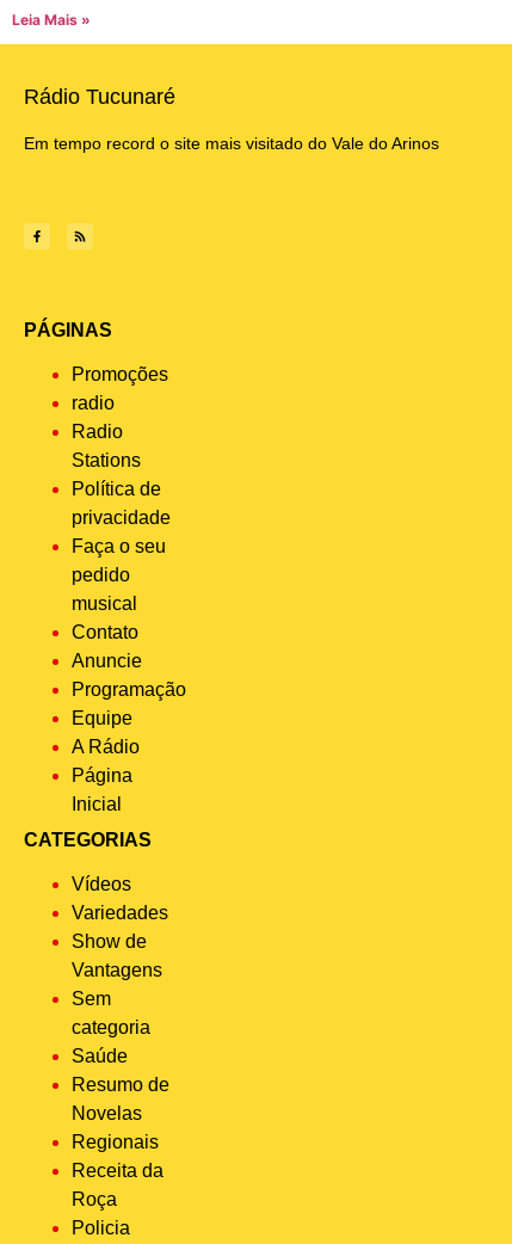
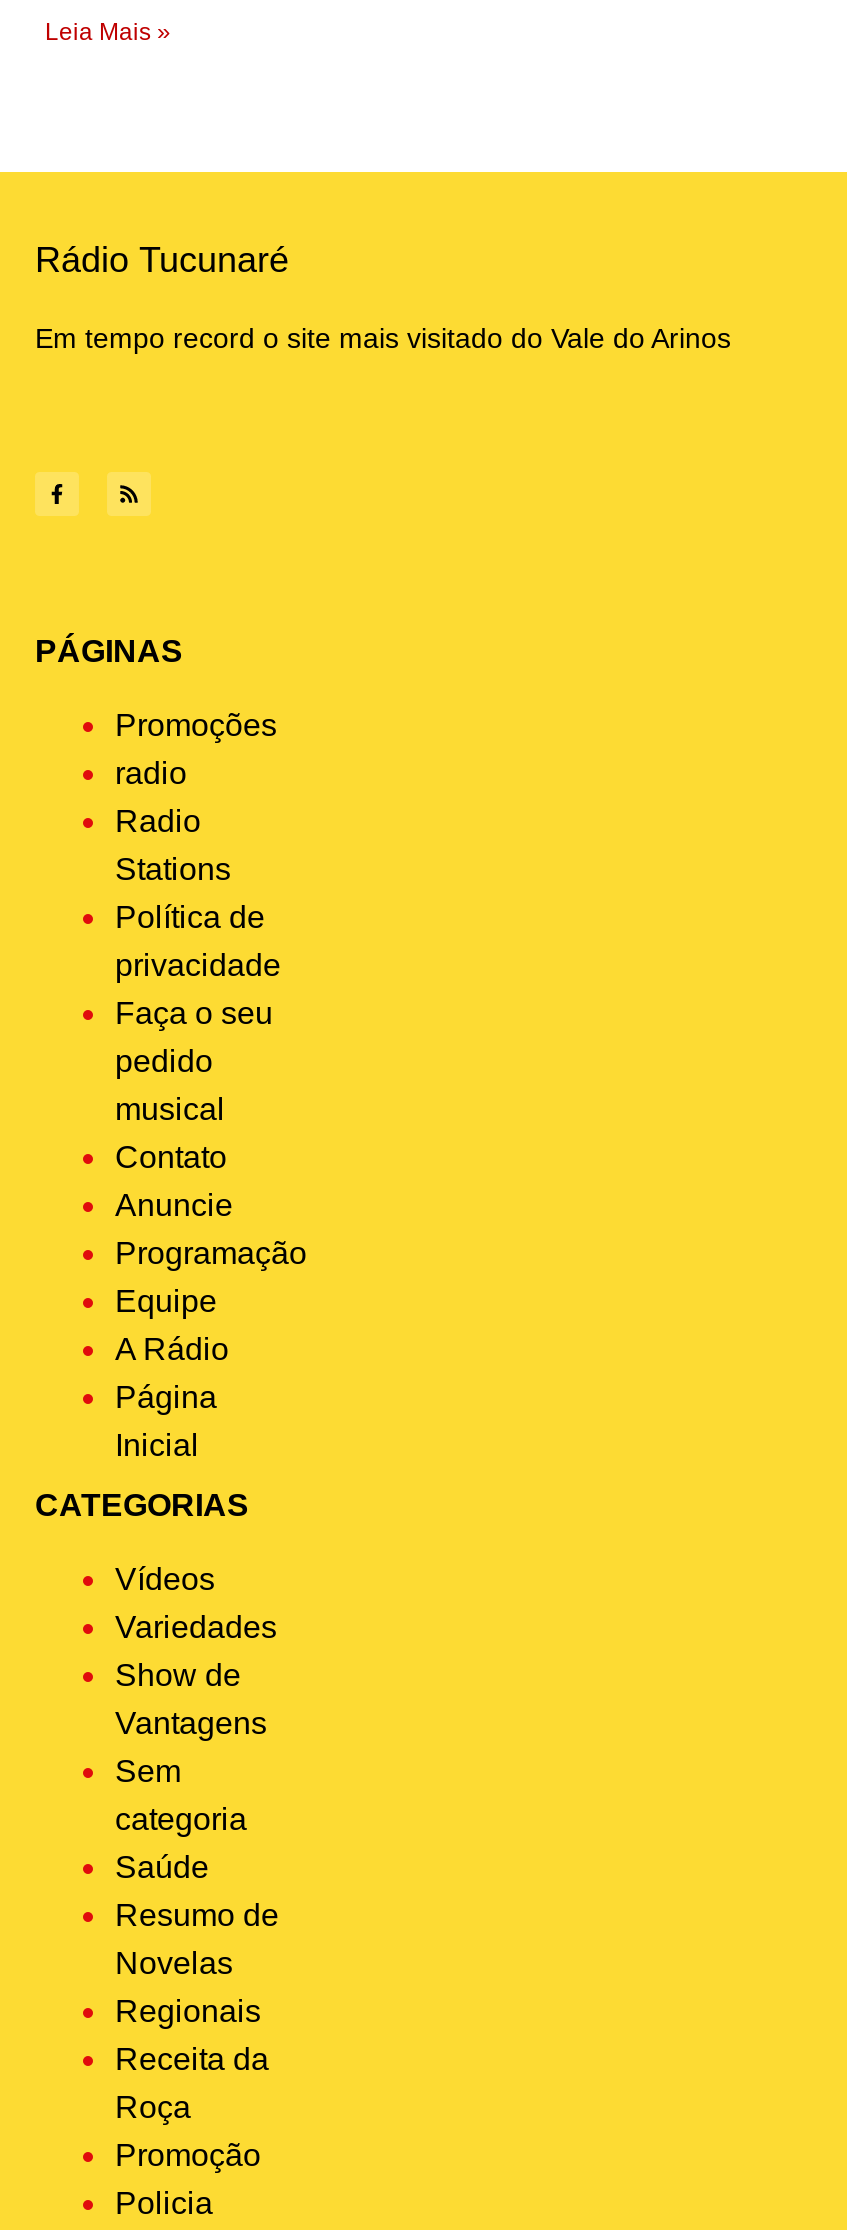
none -> [115,2138,261,2172] Promoção

